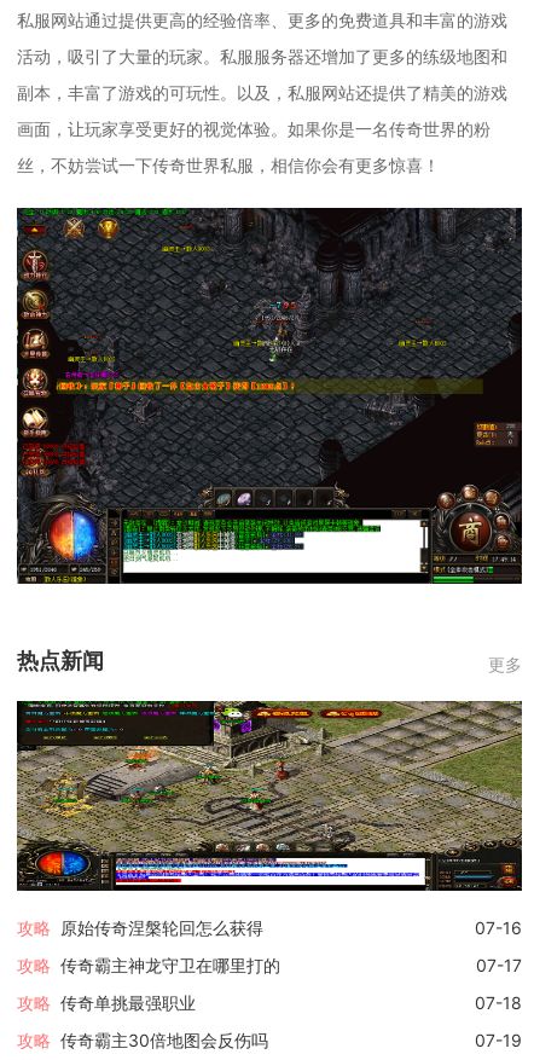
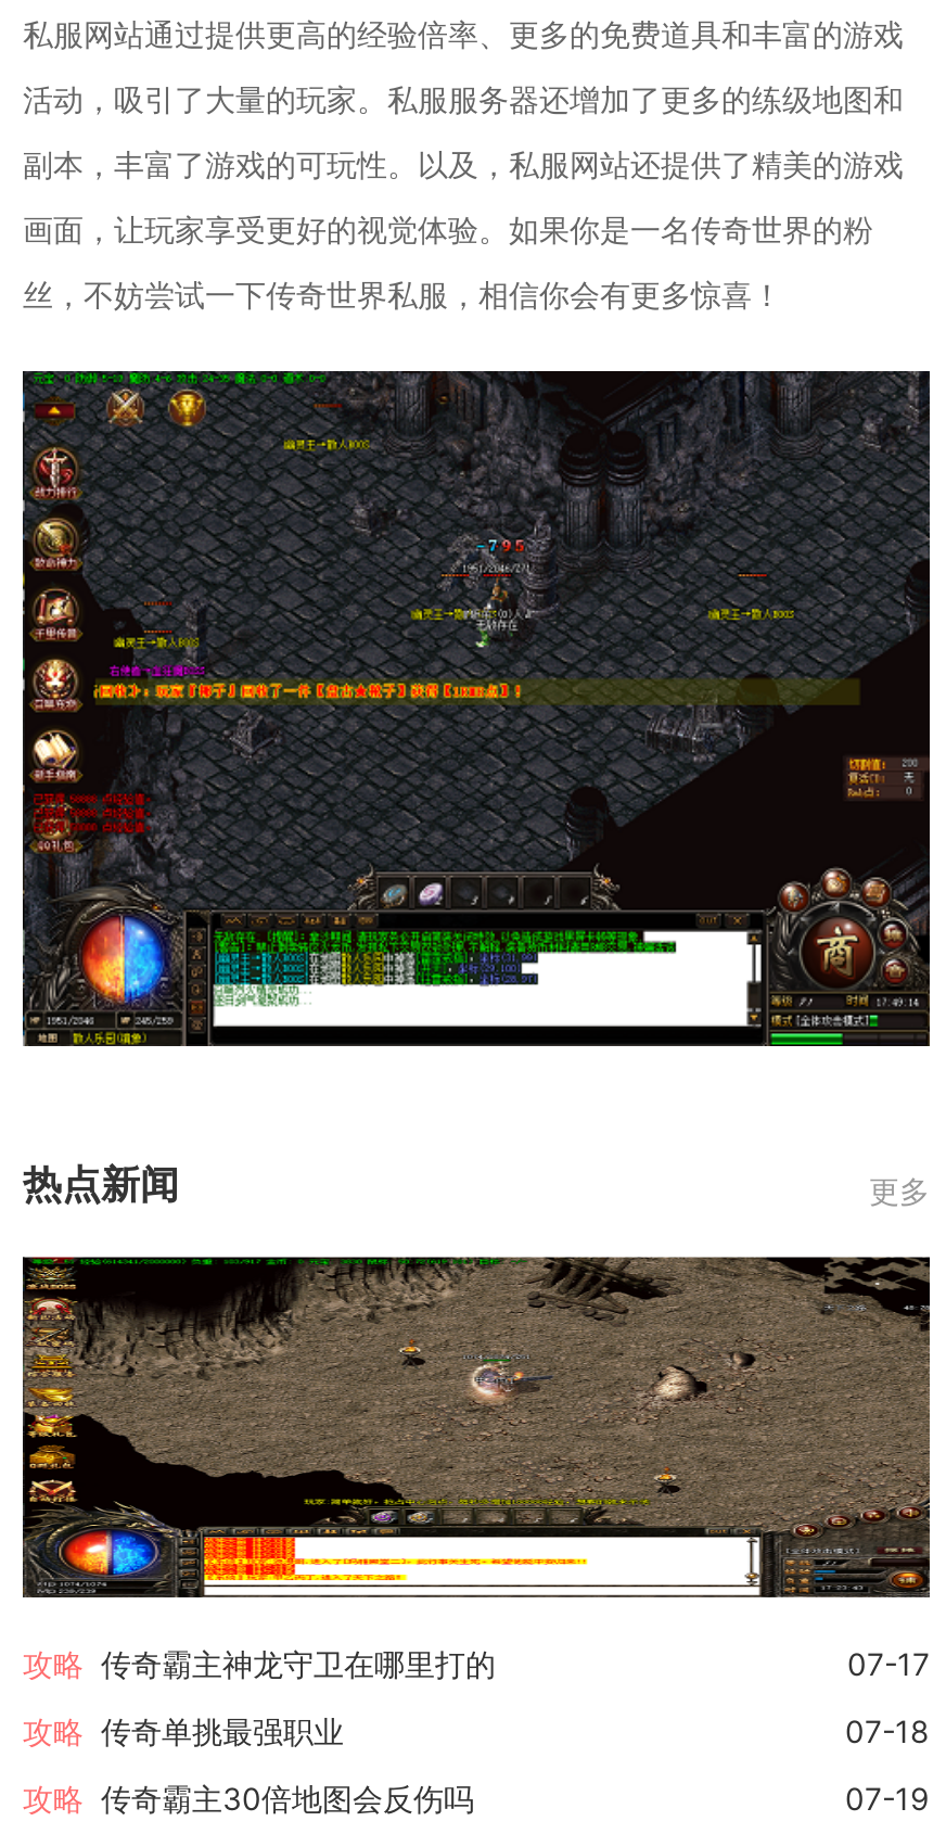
[16,701,523,891] [image] -> [23,1254,932,1600] [image]
[17,918,522,938] 攻略 原始传奇涅槃轮回怎么获得 | 07-16 -> none

